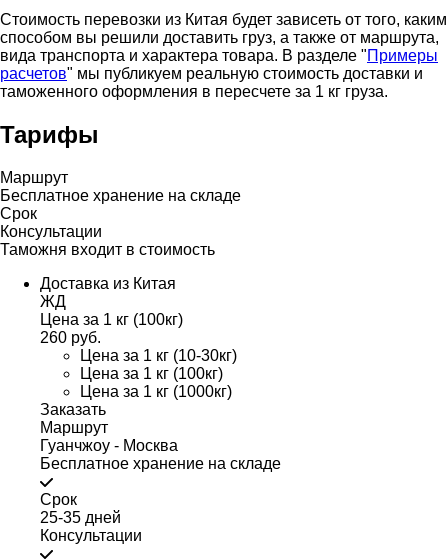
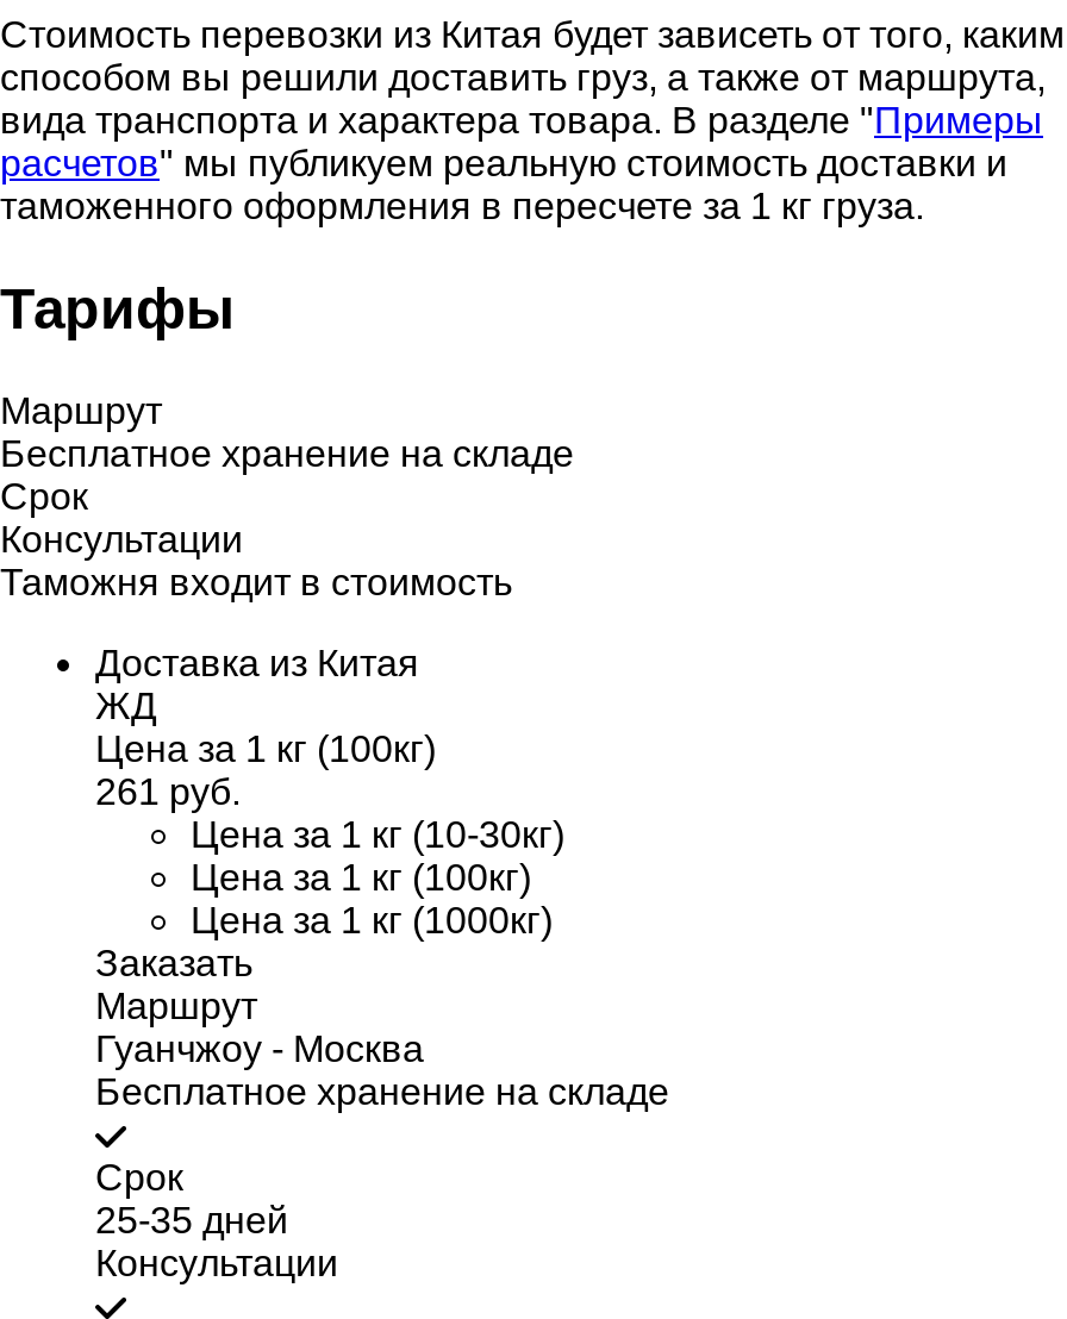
[40,329,101,346] 260 руб. -> [95,771,241,811] 261 руб.

